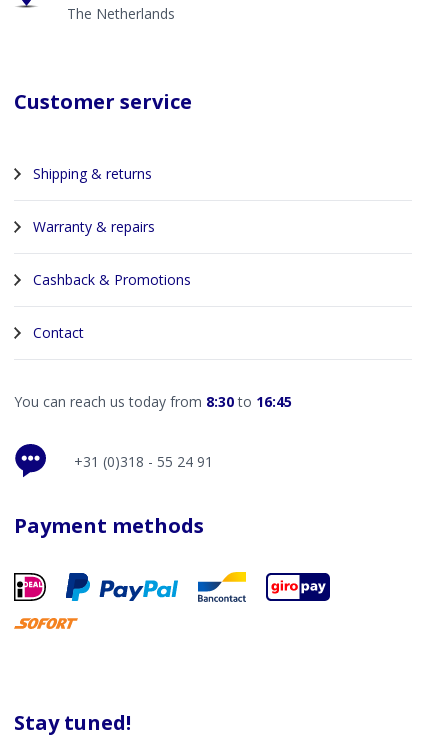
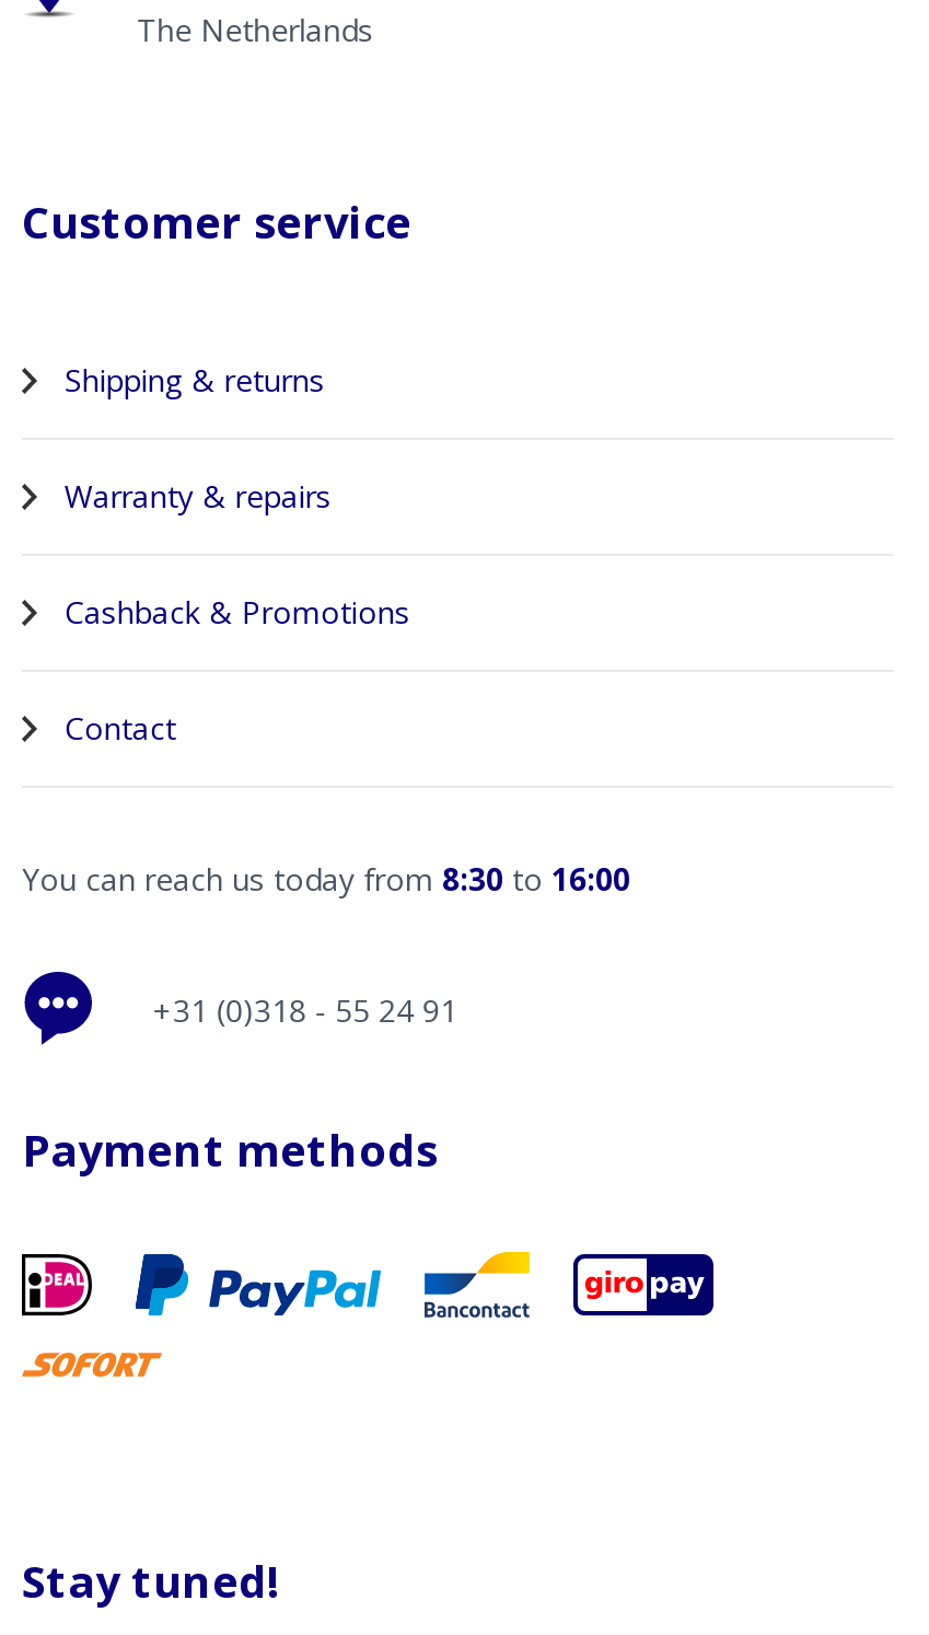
[14,392,292,411] You can reach us today from 8:30 to 16:45 -> [22,858,630,900] You can reach us today from 8:30 to 16:00

